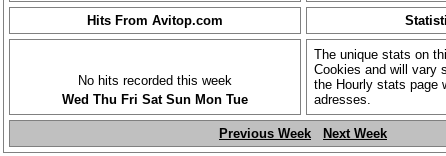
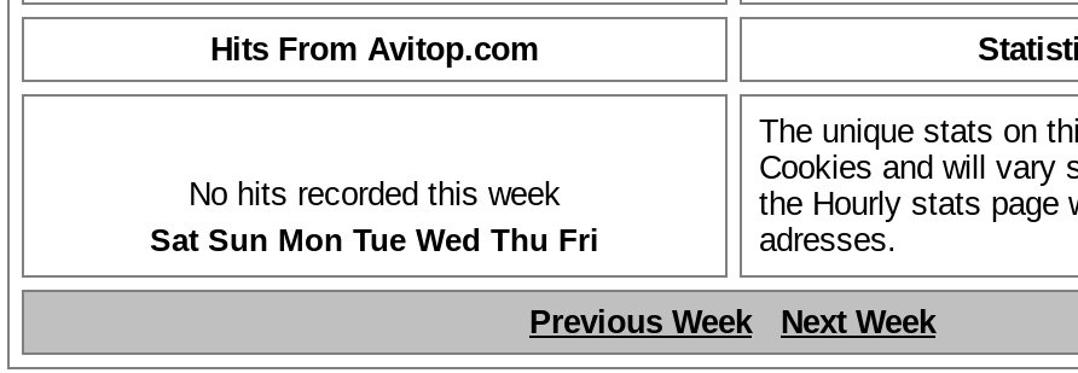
[62,92,248,107] Wed Thu Fri Sat Sun Mon Tue -> [150,222,599,258] Sat Sun Mon Tue Wed Thu Fri

